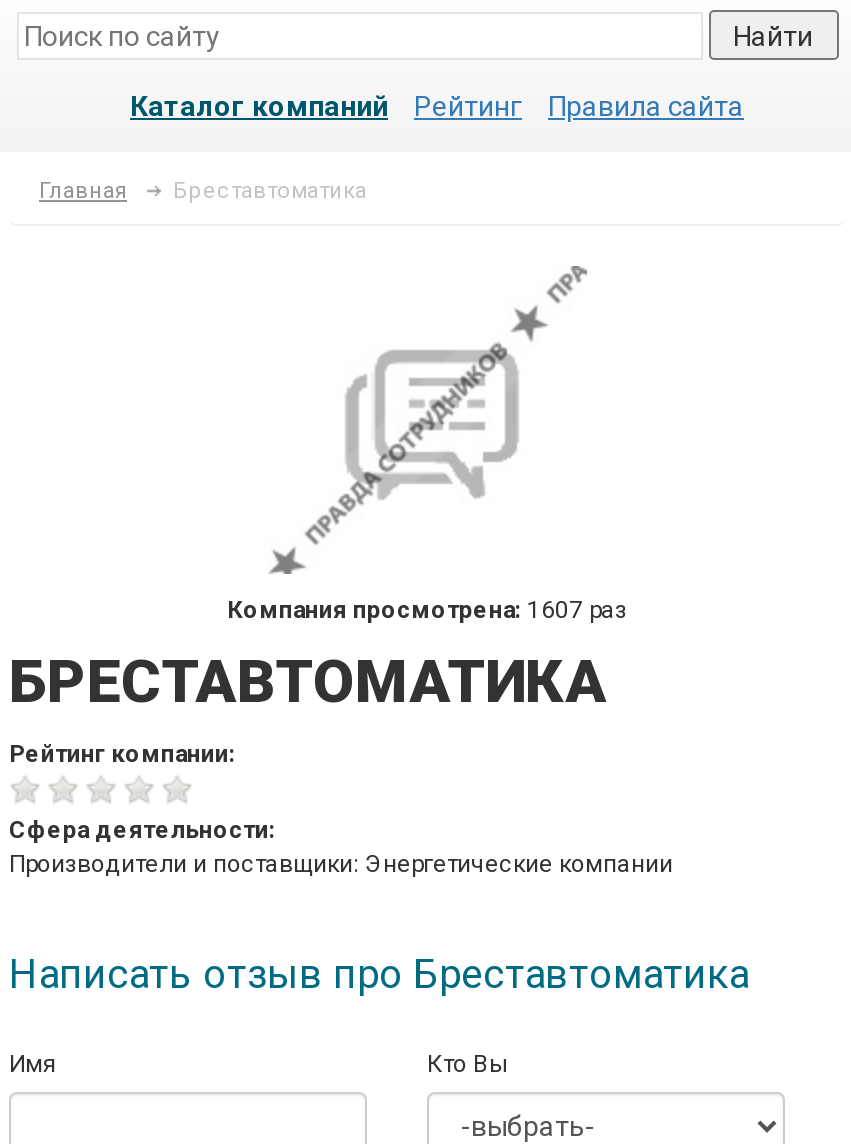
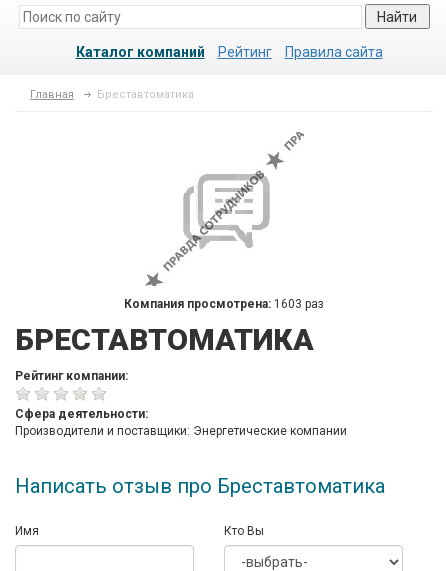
[227,596,627,624] Компания просмотрена: 1607 раз -> [124,297,324,311] Компания просмотрена: 1603 раз

